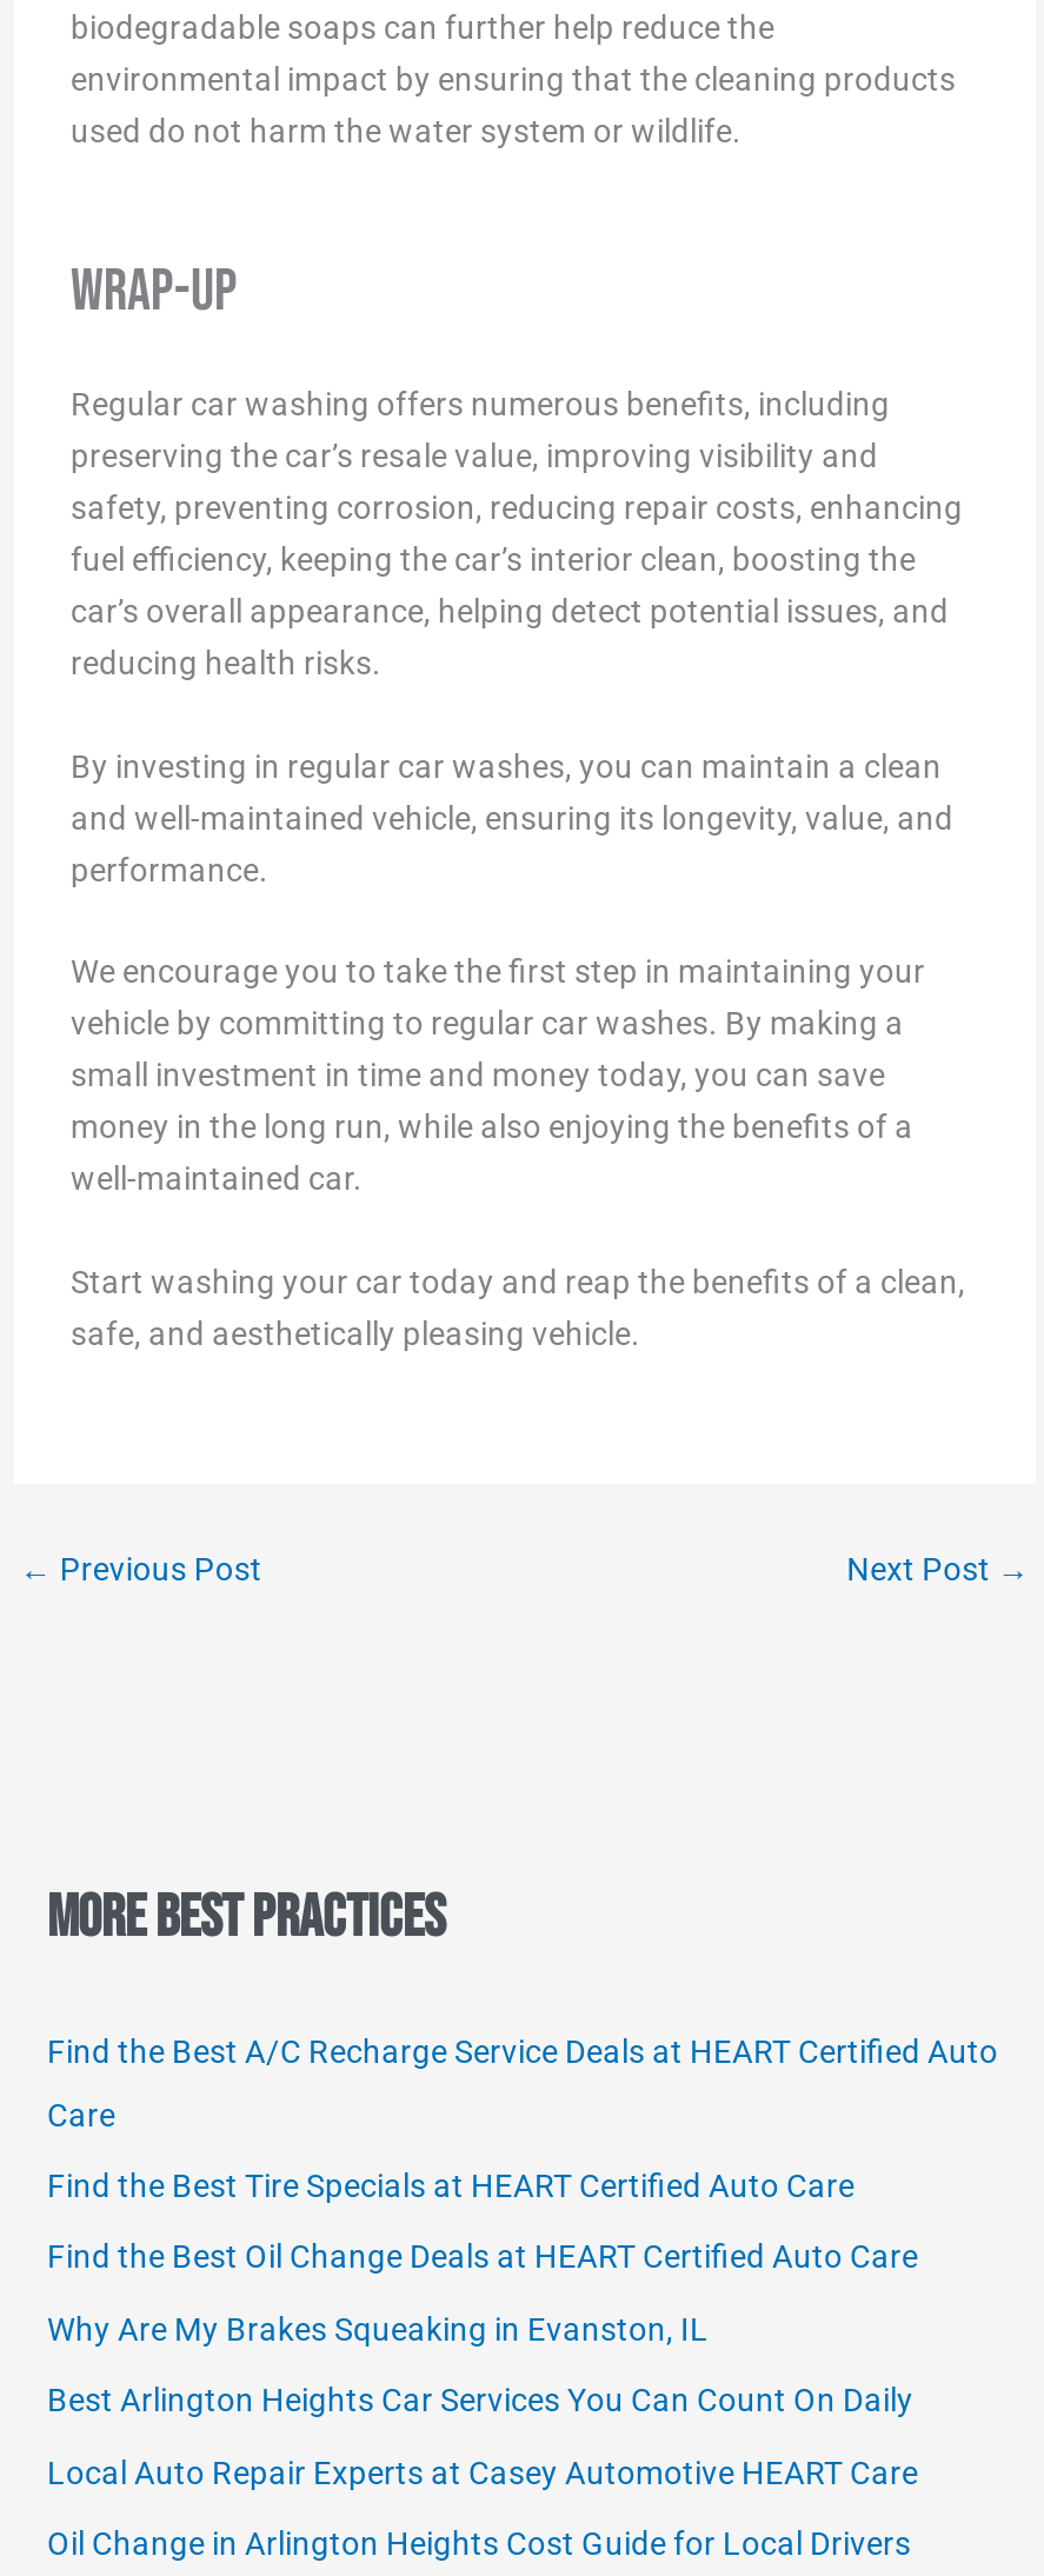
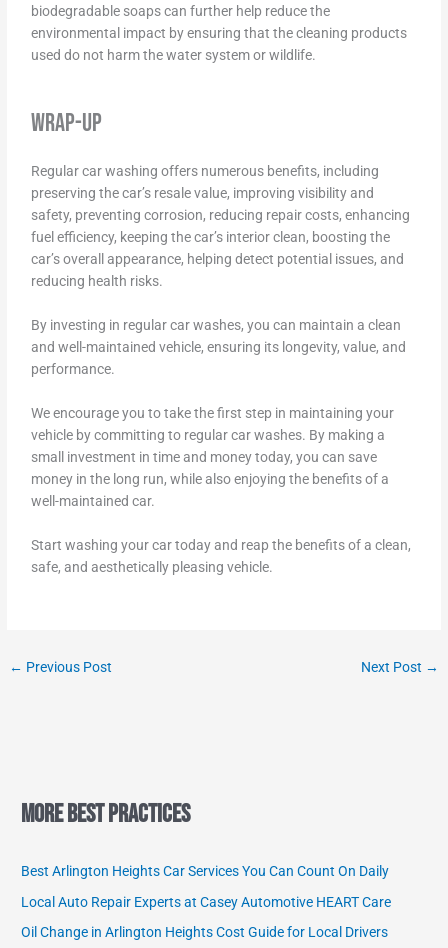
[47,2032,998,2347] Find the Best A/C Recharge Service Deals at HEART Certified Auto | Care | Find the Best Tire Specials at HEART Certified Auto Care | Find the Best Oil Change Deals at HEART Certified Auto Care | Why Are My Brakes Squeaking in Evanston, IL -> none

